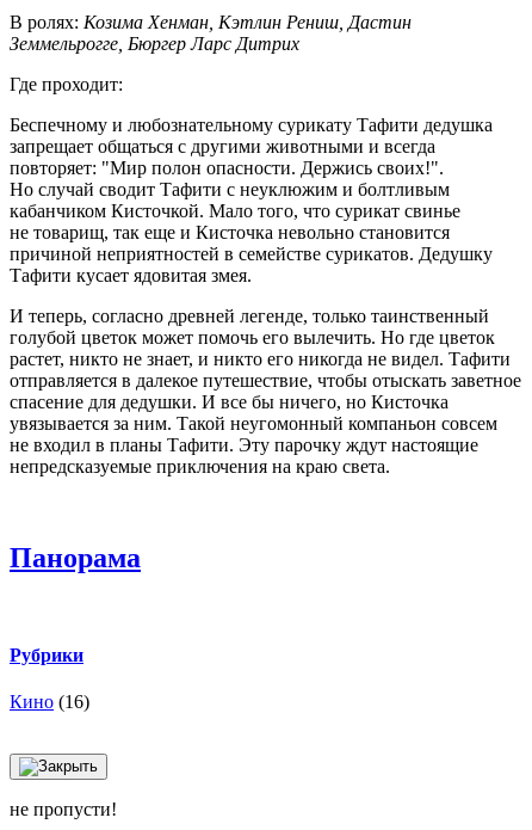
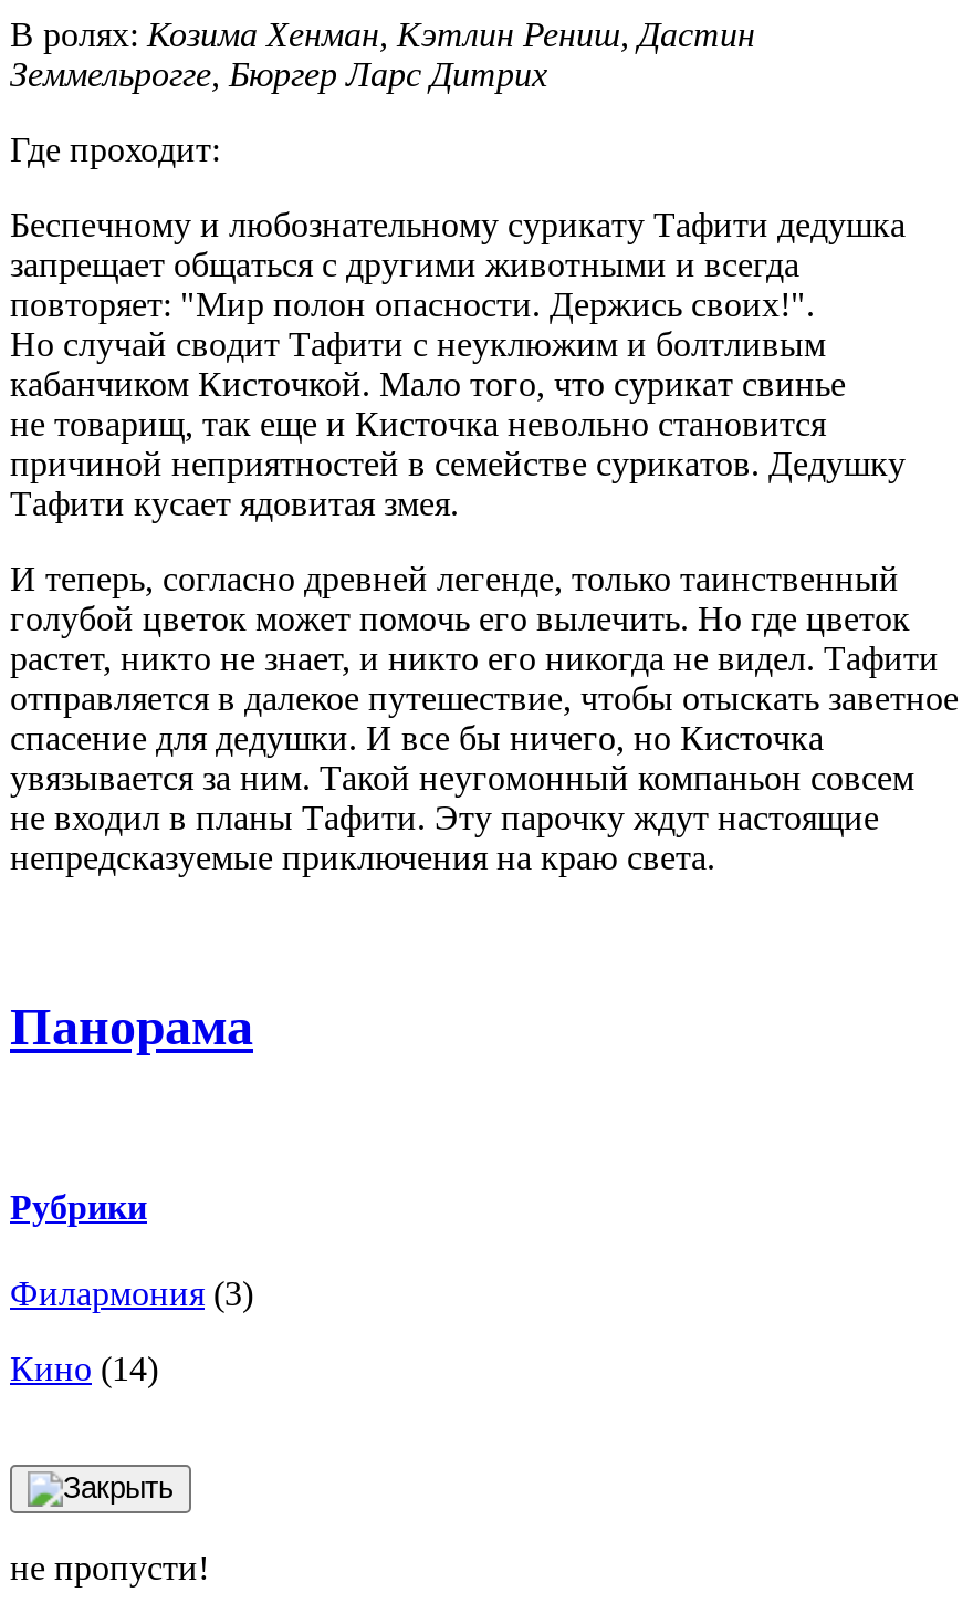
[10,692,89,712] Кино (16) -> [10,1275,253,1388] Филармония (3) | Кино (14)

